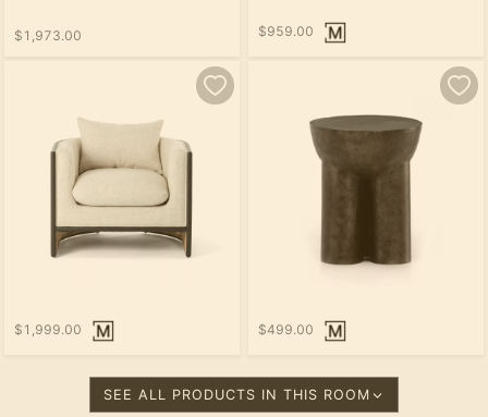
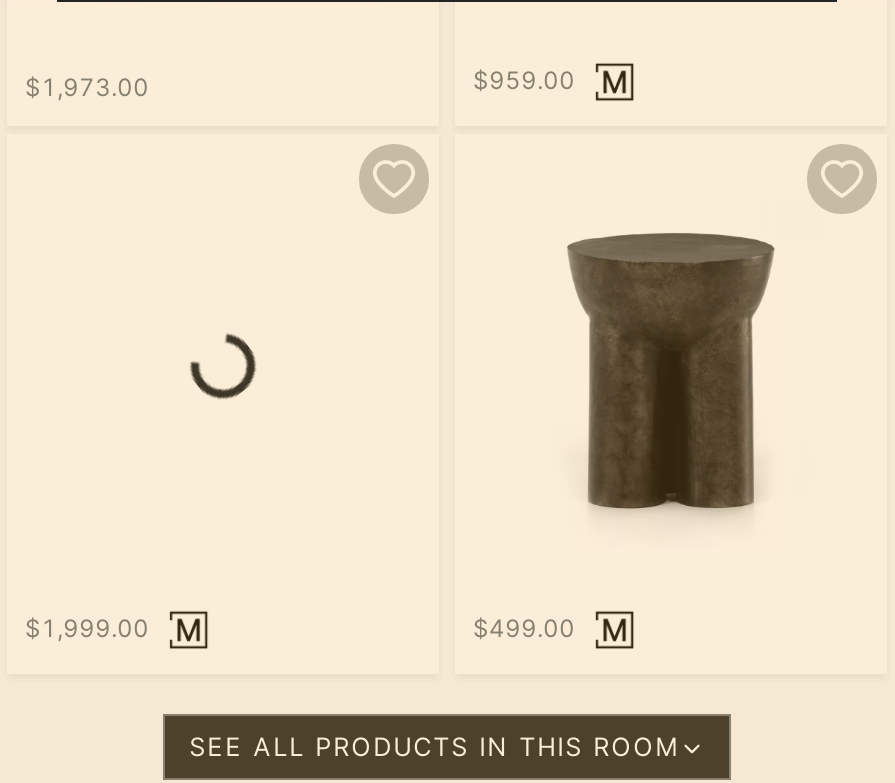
[50,118,194,259] [image] -> none

